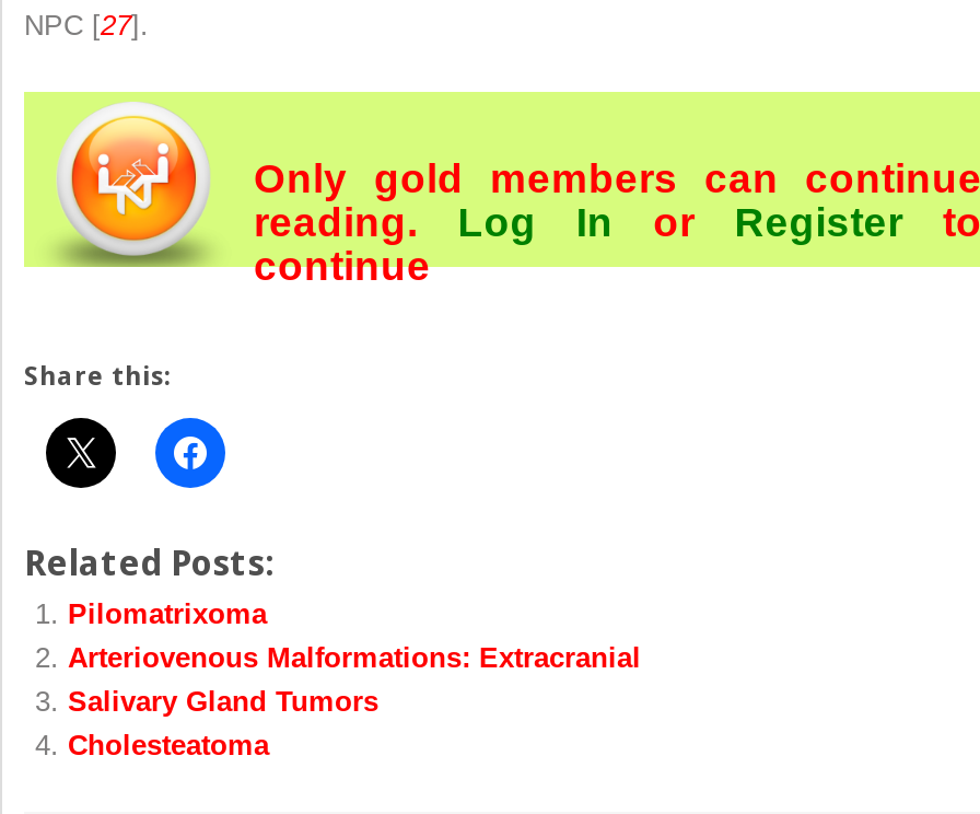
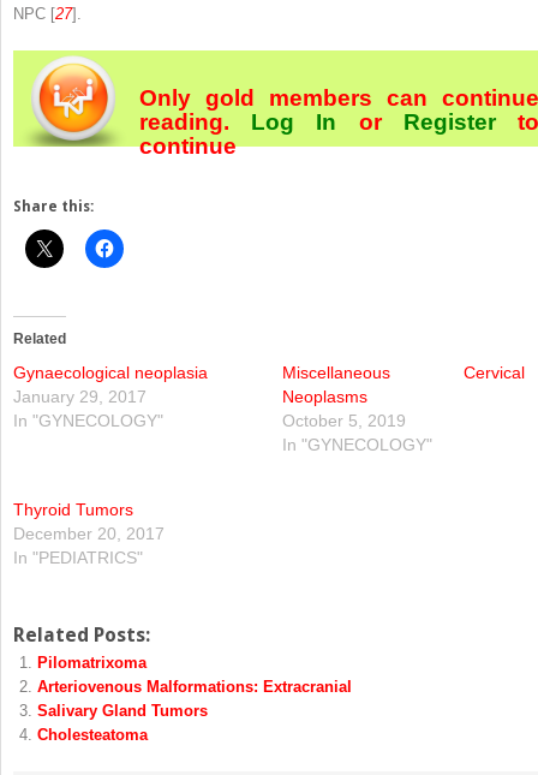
none -> [13,330,208,430] Related | Gynaecological neoplasia | January 29, 2017 | In "GYNECOLOGY"
none -> [13,363,524,567] Miscellaneous Cervical | Neoplasms | October 5, 2019 | In "GYNECOLOGY" | Thyroid Tumors | December 20, 2017 | In "PEDIATRICS"

